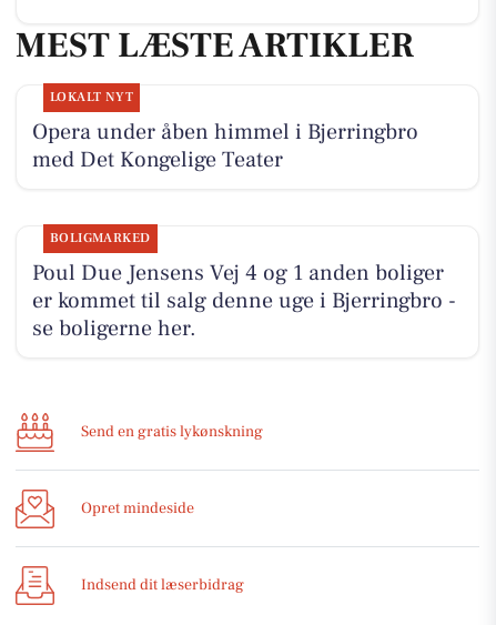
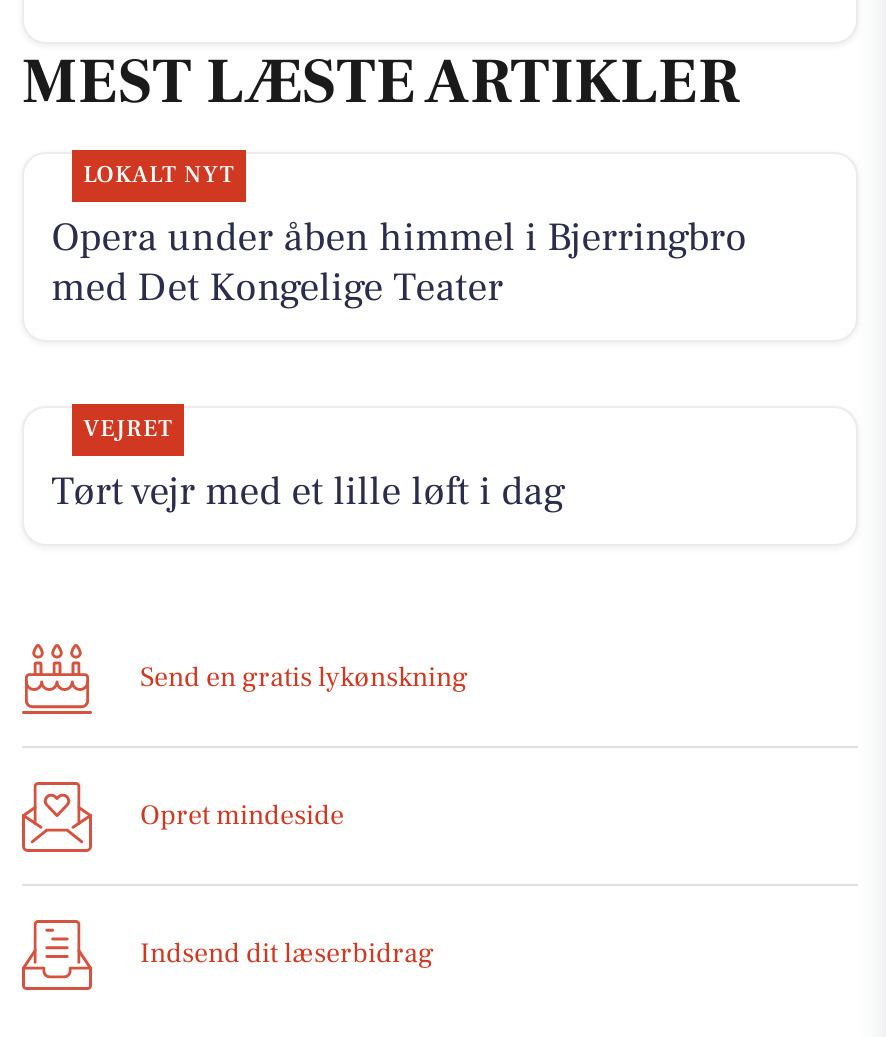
[32,230,456,343] BOLIGMARKED | Poul Due Jensens Vej 4 og 1 anden boliger | er kommet til salg denne uge i Bjerringbro - | se boligerne her. -> [51,414,565,518] VEJRET | Tørt vejr med et lille løft i dag

